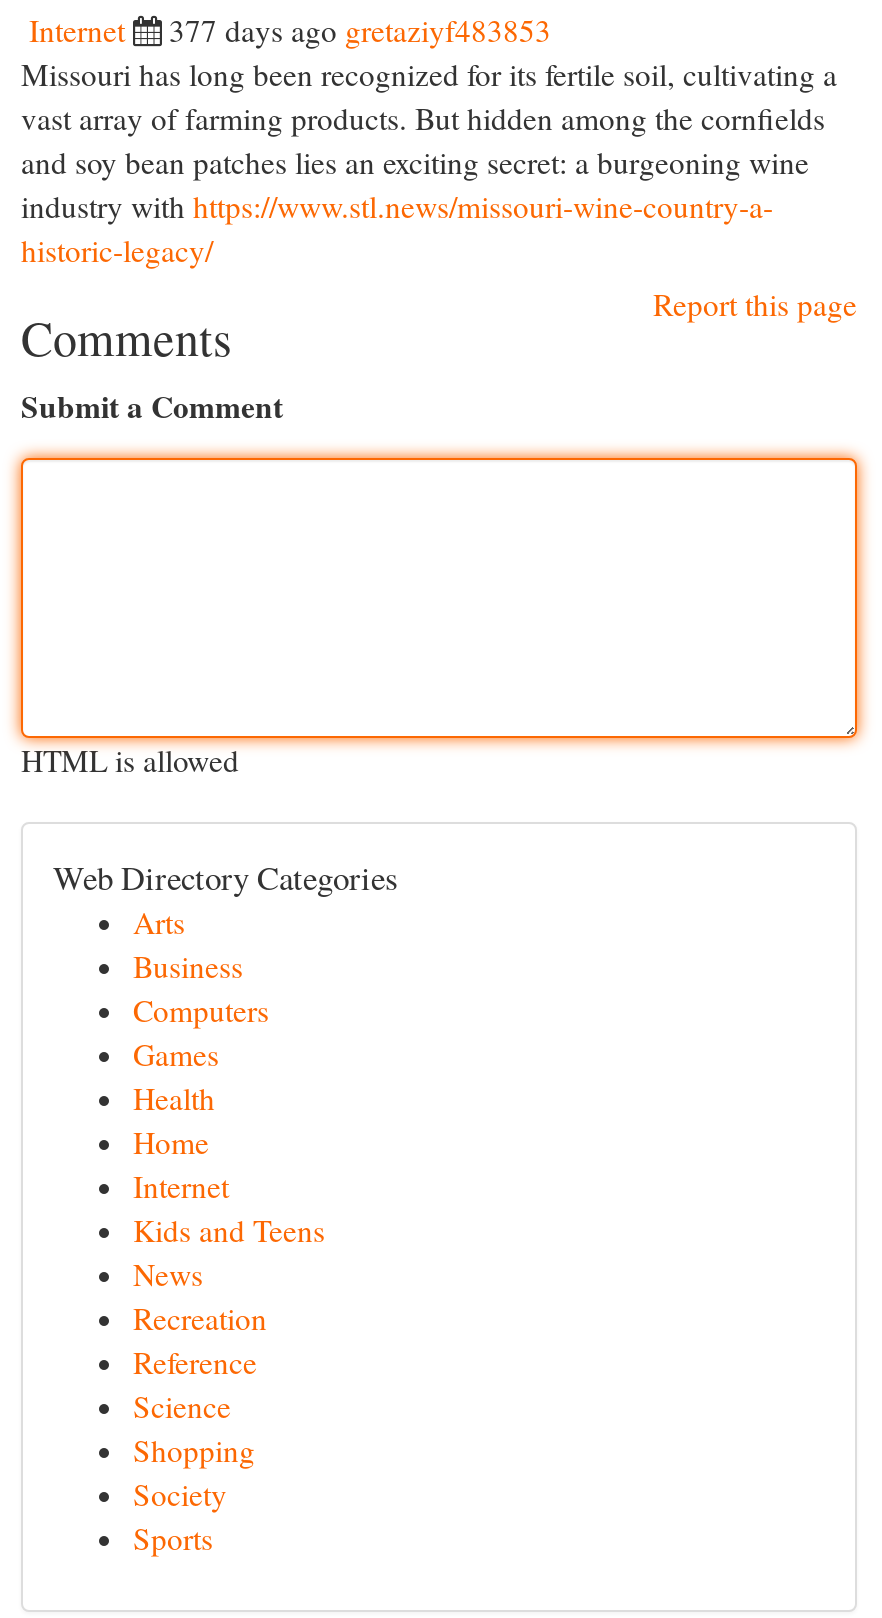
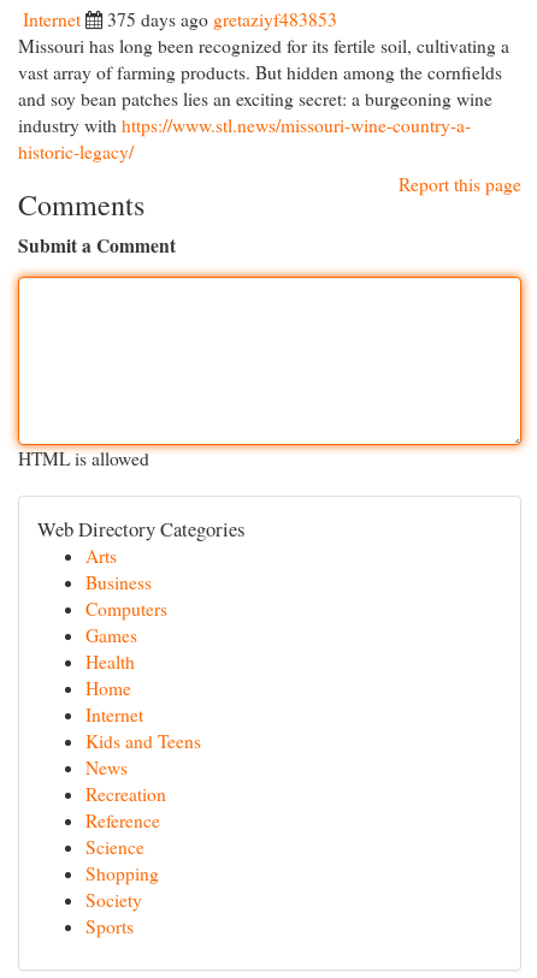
[169,10,551,50] 377 days ago gretaziyf483853 -> [107,7,337,31] 375 days ago gretaziyf483853

